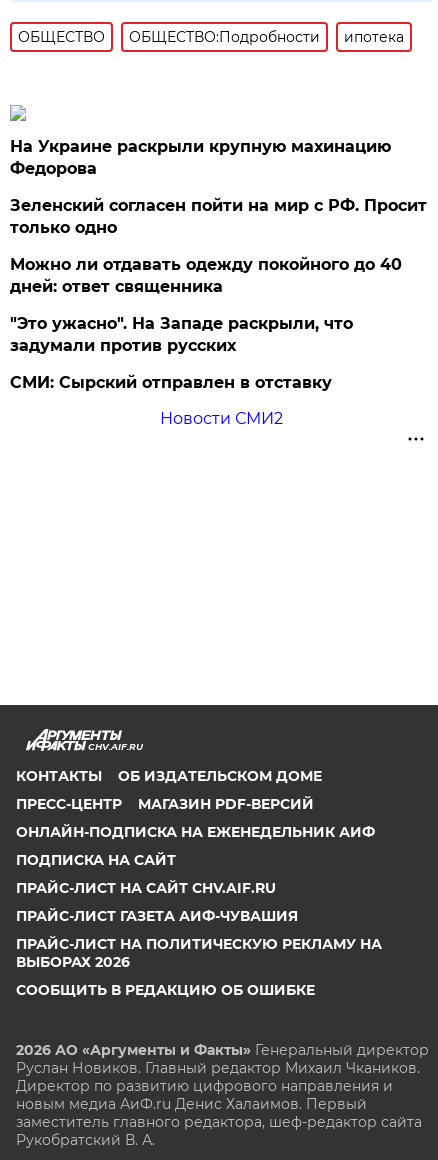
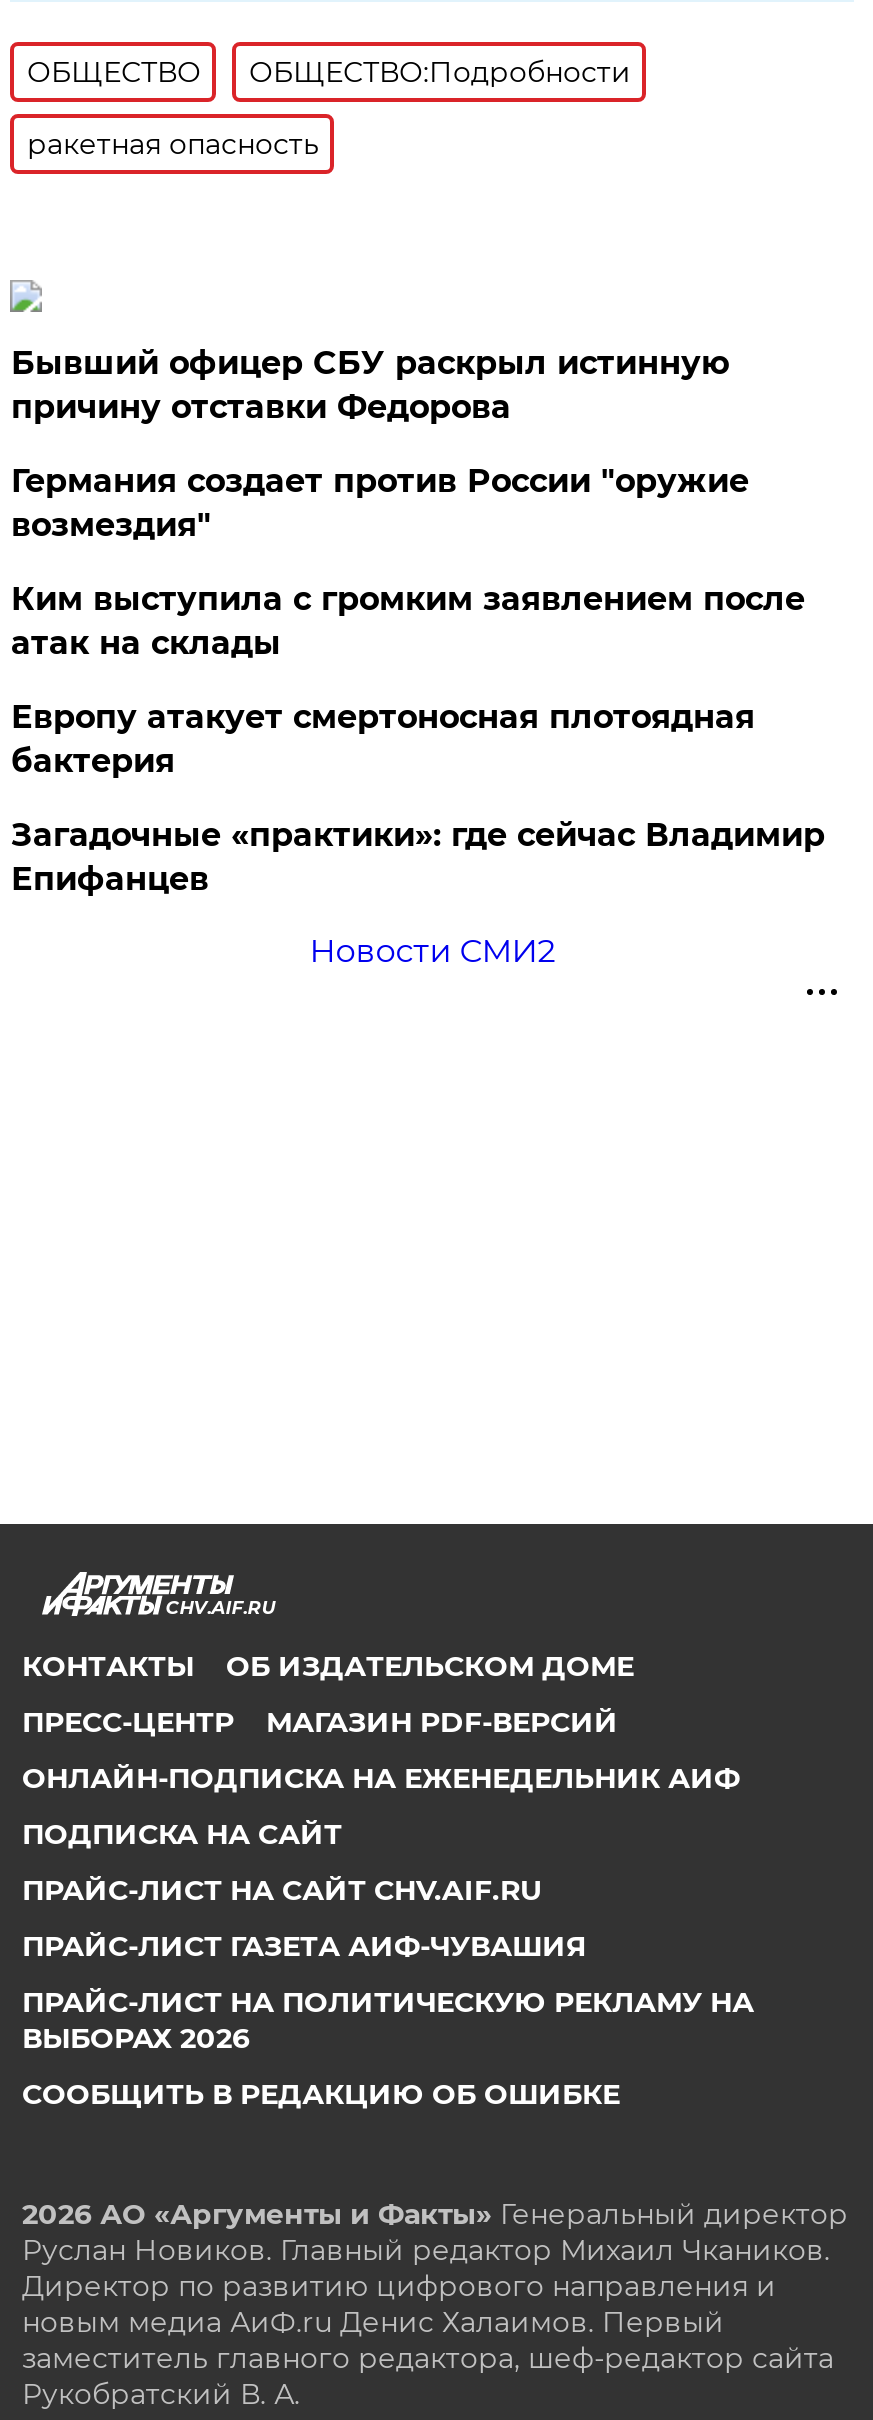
[344,28,404,46] ипотека -> [27,126,319,162] ракетная опасность
[10,137,391,178] На Украине раскрыли крупную махинацию | Федорова -> [11,344,729,426] Бывший офицер СБУ раскрыл истинную | причину отставки Федорова
[10,196,427,237] Зеленский согласен пойти на мир с РФ. Просит | только одно -> [11,462,749,544] Германия создает против России "оружие | возмездия"
[10,255,402,296] Можно ли отдавать одежду покойного до 40 | дней: ответ священника -> [11,580,805,662] Ким выступила с громким заявлением после | атак на склады
[10,314,353,355] "Это ужасно". На Западе раскрыли, что | задумали против русских -> [11,698,755,780] Европу атакует смертоносная плотоядная | бактерия
[10,373,332,392] СМИ: Сырский отправлен в отставку -> [11,816,825,898] Загадочные «практики»: где сейчас Владимир | Епифанцев

